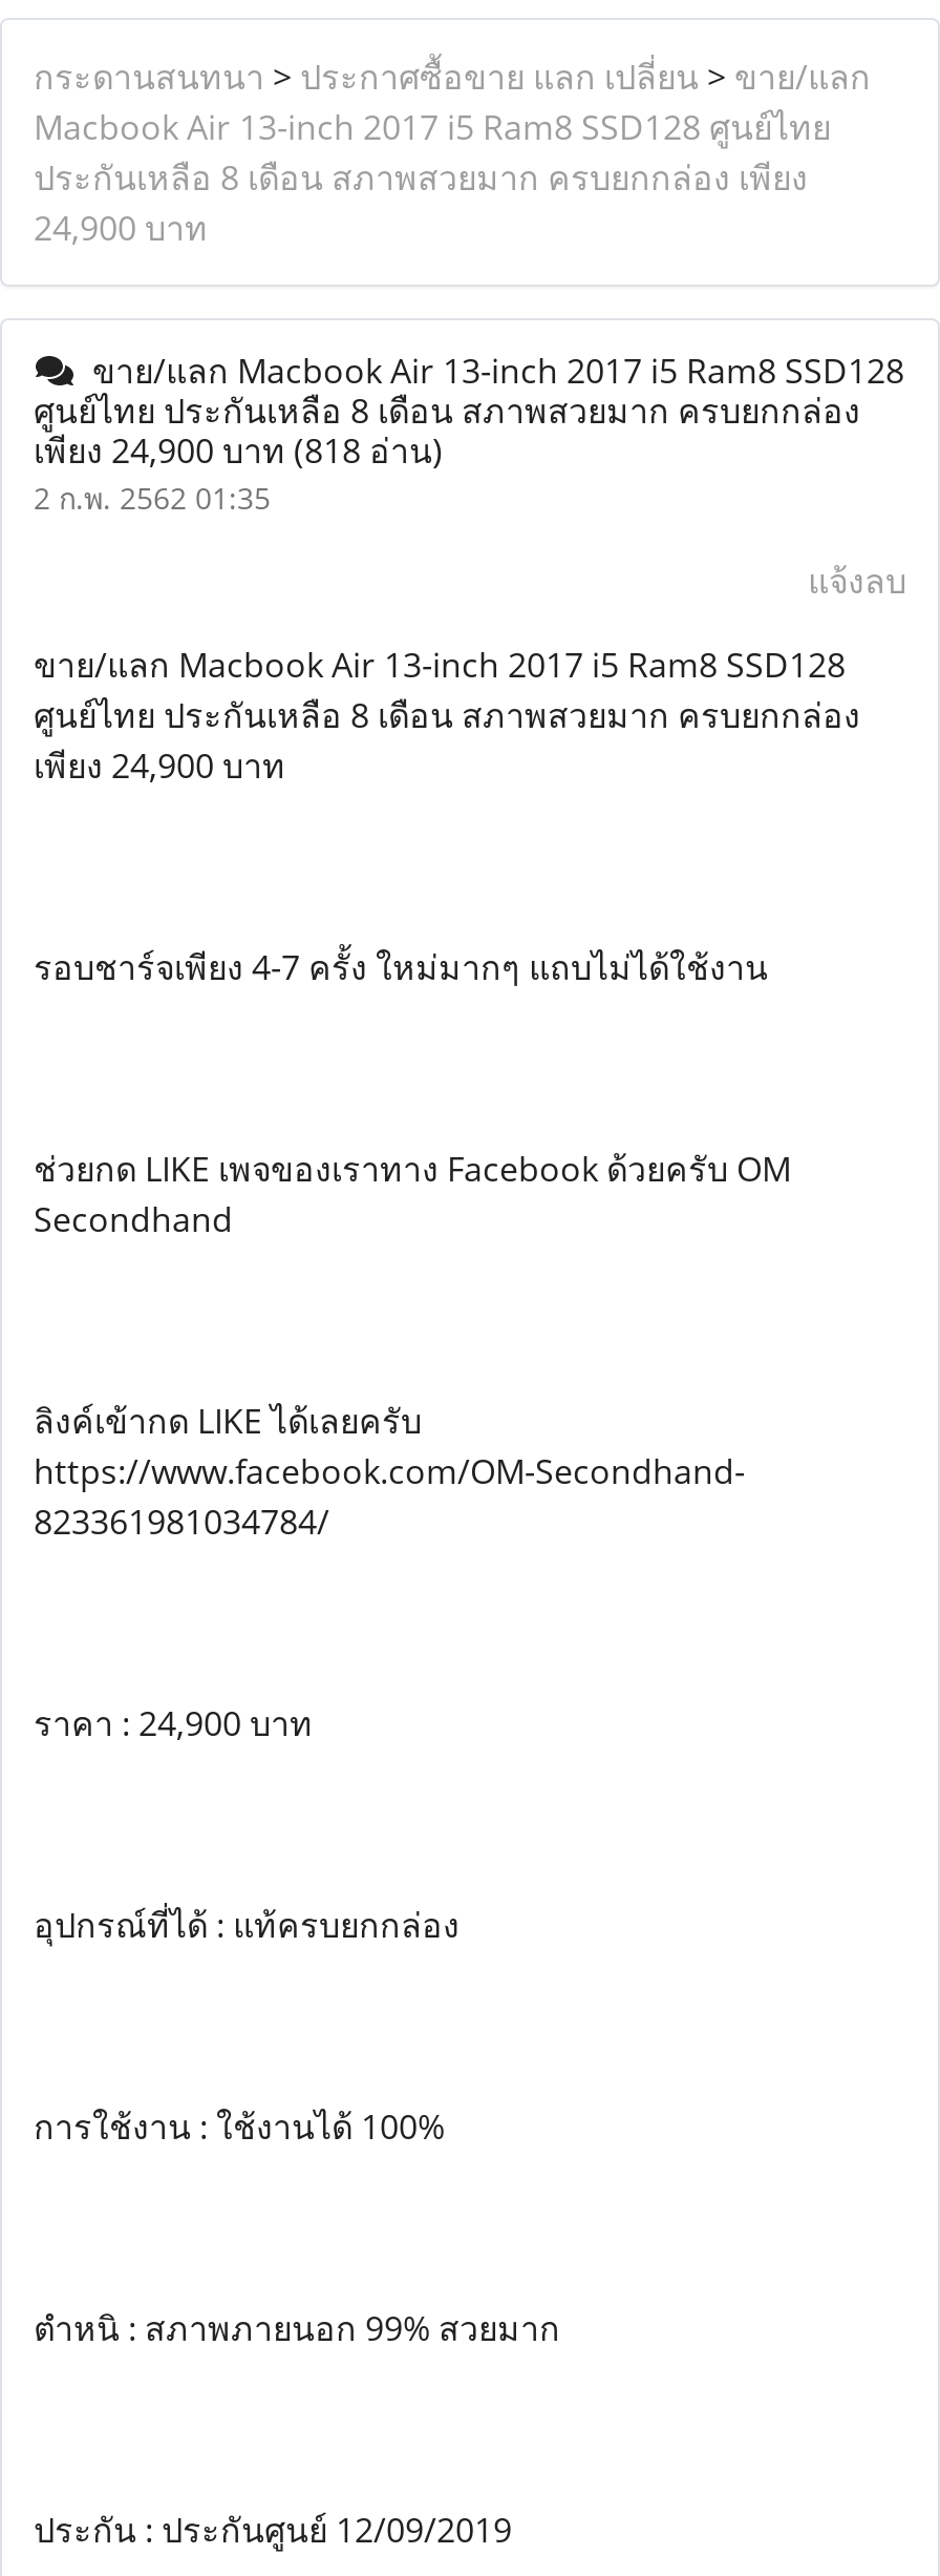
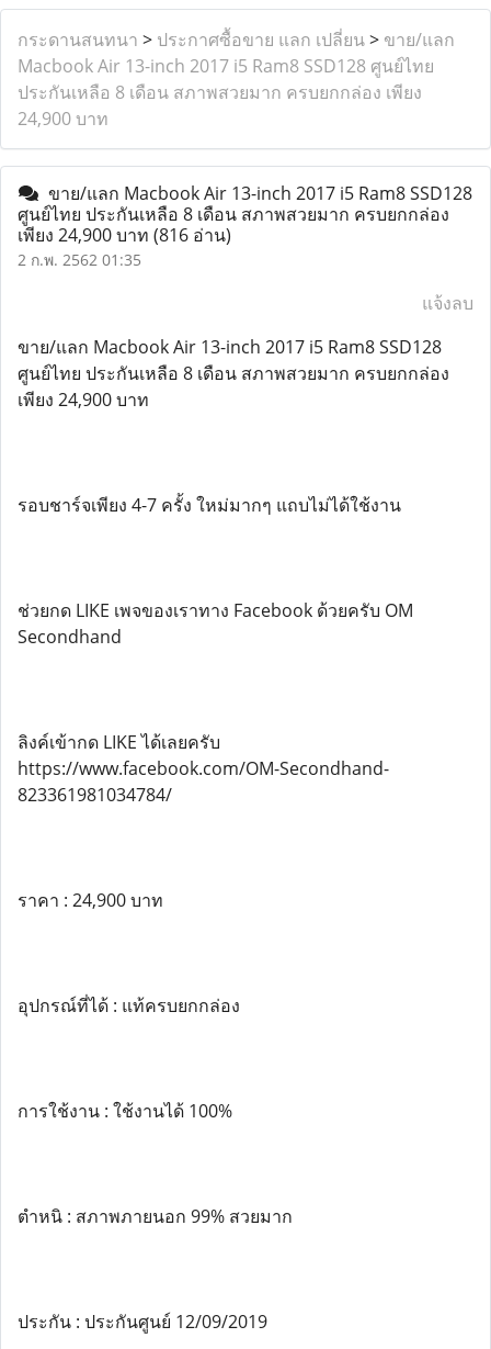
[34,427,443,474] เพียง 24,900 บาท(818 อ่าน) -> [18,223,231,247] เพียง 24,900 บาท(816 อ่าน)

